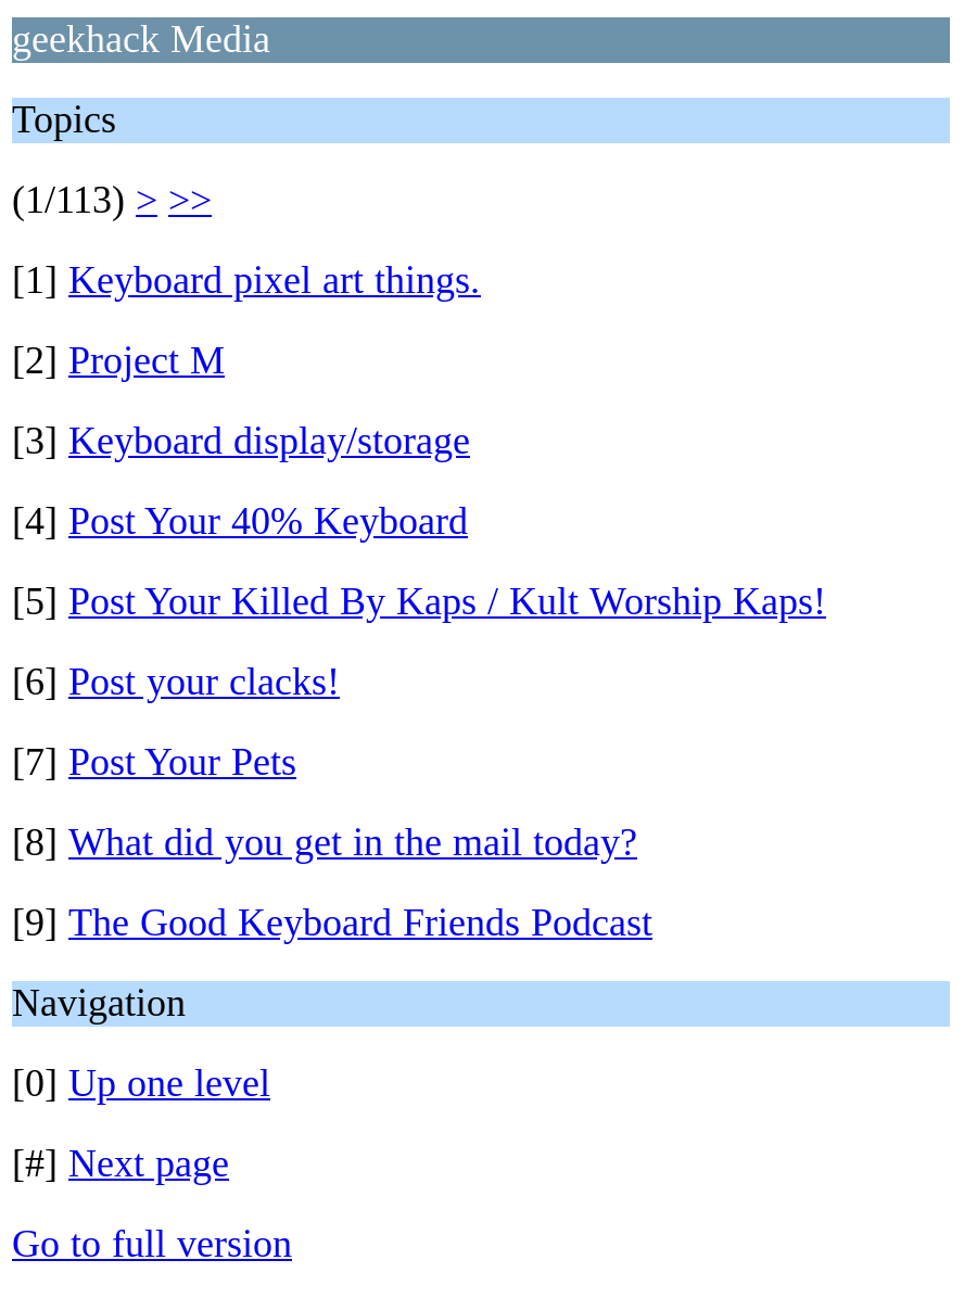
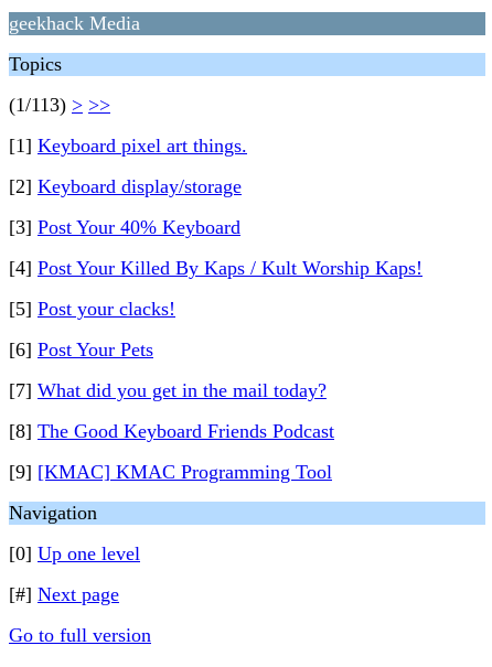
[12,339,225,382] [2] Project M -> [9,175,242,197] [2] Keyboard display/storage
[12,419,470,462] [3] Keyboard display/storage -> [9,216,240,238] [3] Post Your 40% Keyboard
[12,499,468,543] [4] Post Your 40% Keyboard -> [9,257,423,279] [4] Post Your Killed By Kaps / Kult Worship Kaps!
[12,580,826,623] [5] Post Your Killed By Kaps / Kult Worship Kaps! -> [9,298,175,320] [5] Post your clacks!
[12,660,340,703] [6] Post your clacks! -> [9,338,153,361] [6] Post Your Pets
[12,740,296,784] [7] Post Your Pets -> [9,379,327,401] [7] What did you get in the mail today?
[12,820,637,864] [8] What did you get in the mail today? -> [9,420,334,442] [8] The Good Keyboard Friends Podcast
[12,901,652,944] [9] The Good Keyboard Friends Podcast -> [9,461,332,483] [9] [KMAC] KMAC Programming Tool

